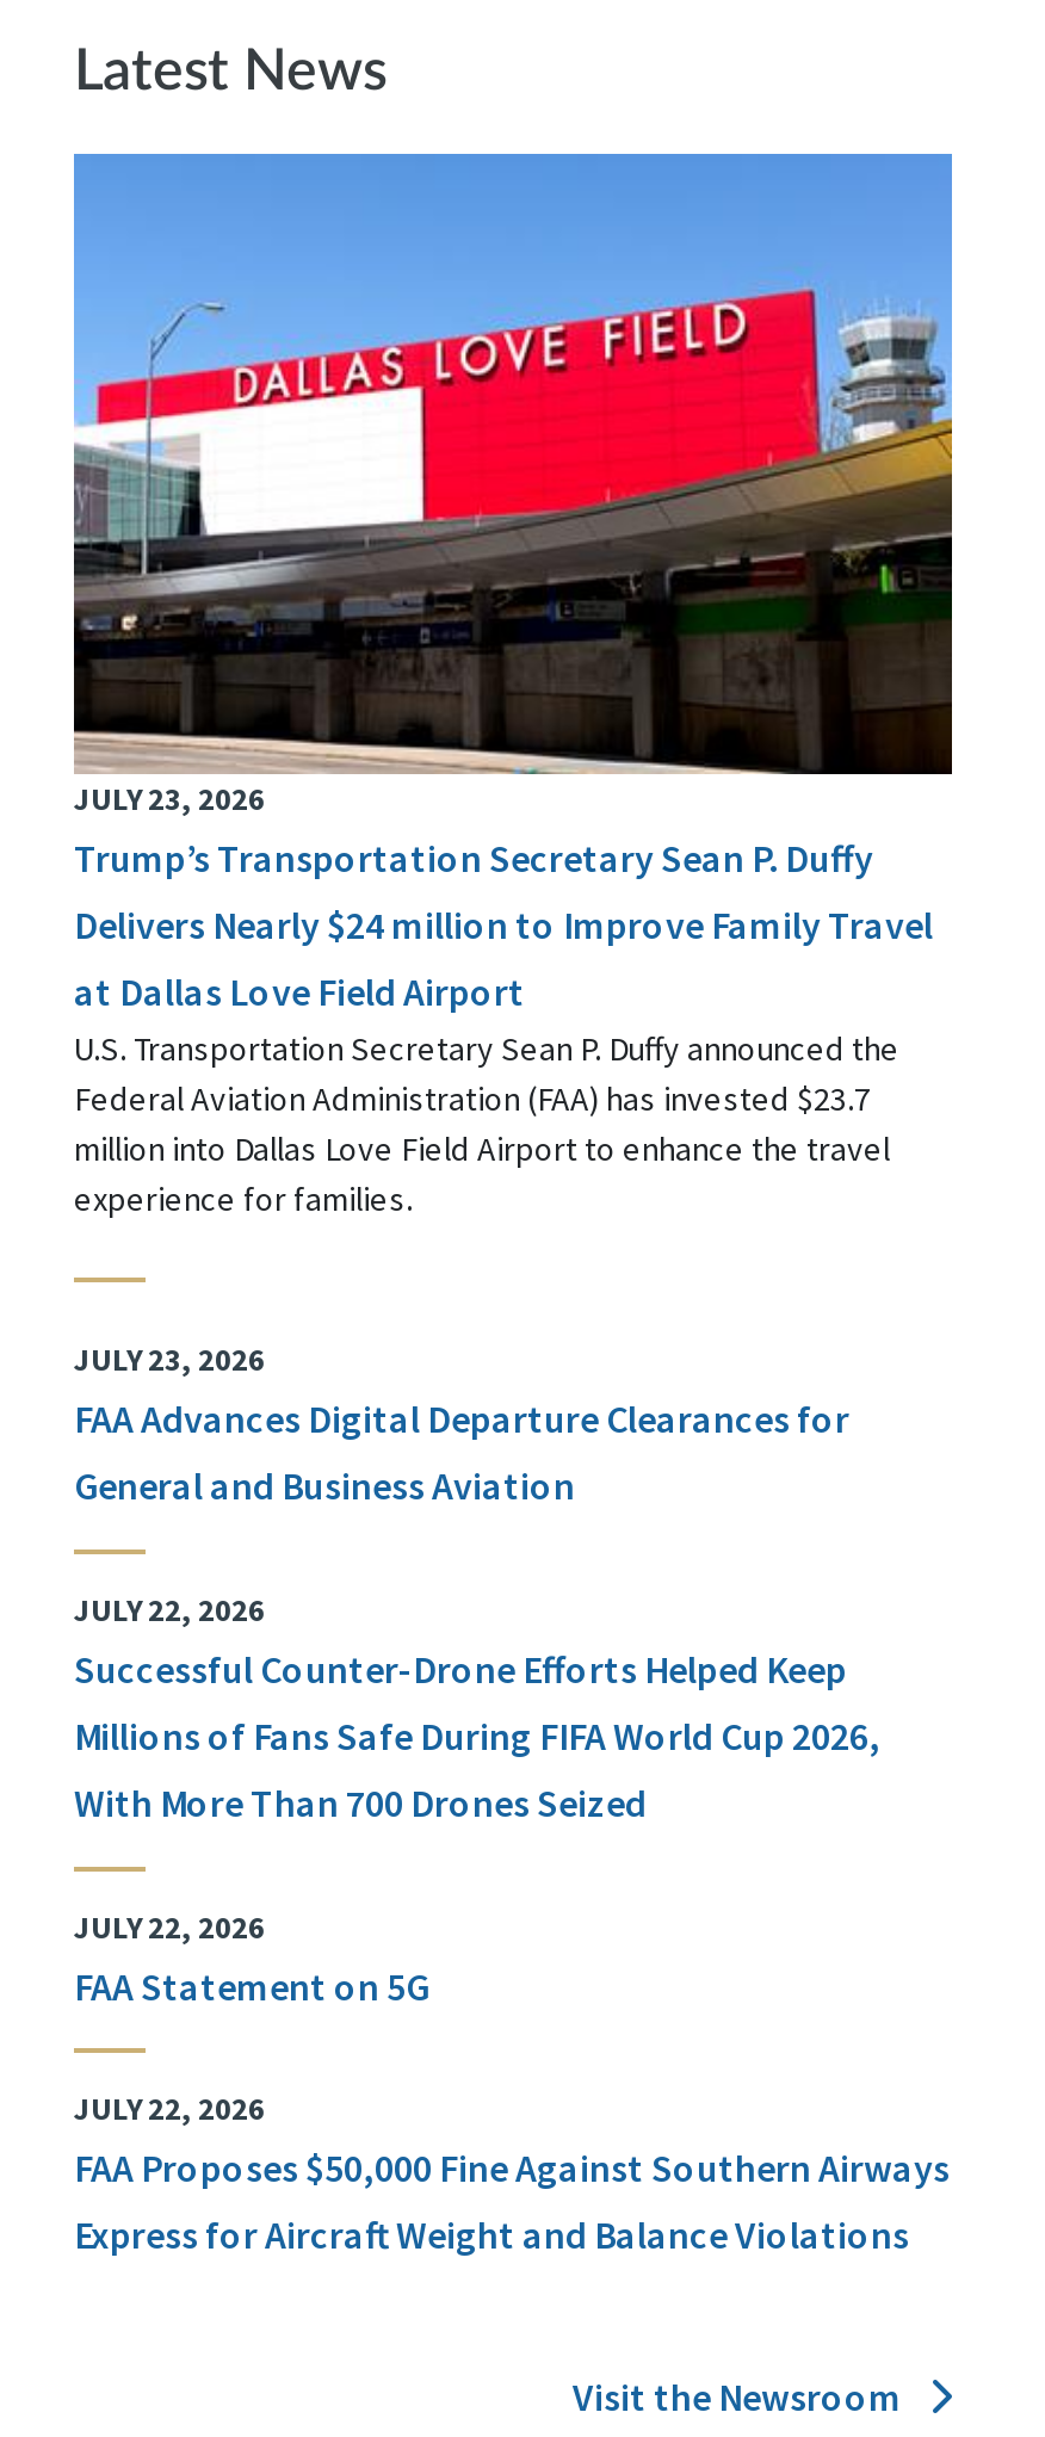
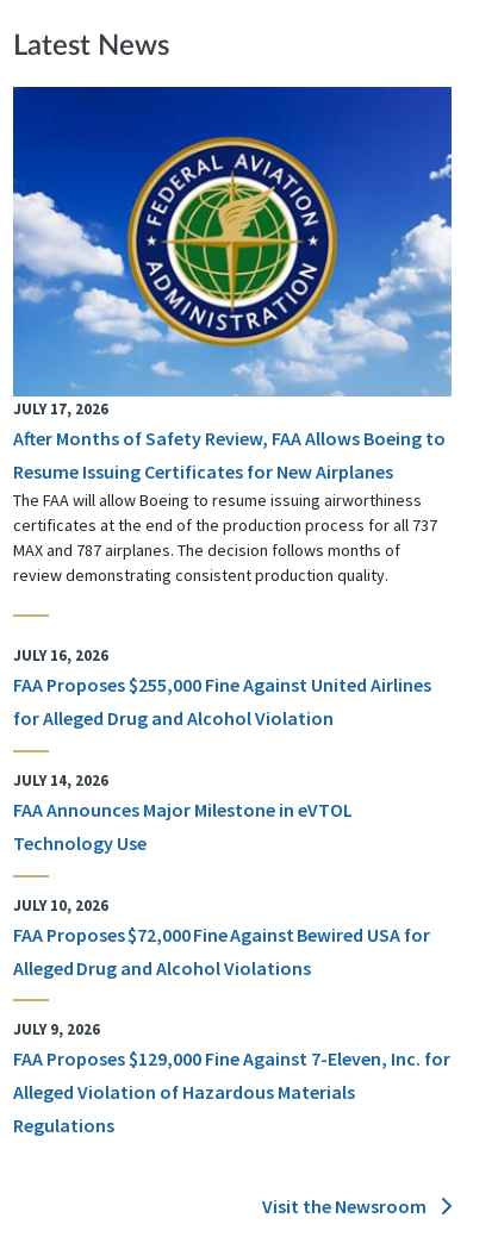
[72,151,954,1219] [image] | JULY 23, 2026 | Trump’s Transportation Secretary Sean P. Duffy | Delivers Nearly $24 million to Improve Family Travel | at Dallas Love Field Airport | U.S. Transportation Secretary Sean P. Duffy announced the | Federal Aviation Administration (FAA) has invested $23.7 | million into Dallas Love Field Airport to enhance the travel | experience for families. -> [12,86,453,585] [image] | JULY 17, 2026 | After Months of Safety Review, FAA Allows Boeing to | Resume Issuing Certificates for New Airplanes | The FAA will allow Boeing to resume issuing airworthiness | certificates at the end of the production process for all 737 | MAX and 787 airplanes. The decision follows months of | review demonstrating consistent production quality.
[74,1341,849,1510] JULY 23, 2026 | FAA Advances Digital Departure Clearances for | General and Business Aviation -> [13,646,431,730] JULY 16, 2026 | FAA Proposes $255,000 Fine Against United Airlines | for Alleged Drug and Alcohol Violation
[74,1590,880,1826] JULY 22, 2026 | Successful Counter-Drone Efforts Helped Keep | Millions of Fans Safe During FIFA World Cup 2026, | With More Than 700 Drones Seized -> [13,770,353,855] JULY 14, 2026 | FAA Announces Major Milestone in eVTOL | Technology Use
[74,1906,429,2009] JULY 22, 2026 | FAA Statement on 5G -> [13,895,430,979] JULY 10, 2026 | FAA Proposes $72,000 Fine Against Bewired USA for | Alleged Drug and Alcohol Violations
[74,2089,950,2259] JULY 22, 2026 | FAA Proposes $50,000 Fine Against Southern Airways | Express for Aircraft Weight and Balance Violations -> [13,1019,450,1137] JULY 9, 2026 | FAA Proposes $129,000 Fine Against 7-Eleven, Inc. for | Alleged Violation of Hazardous Materials | Regulations

